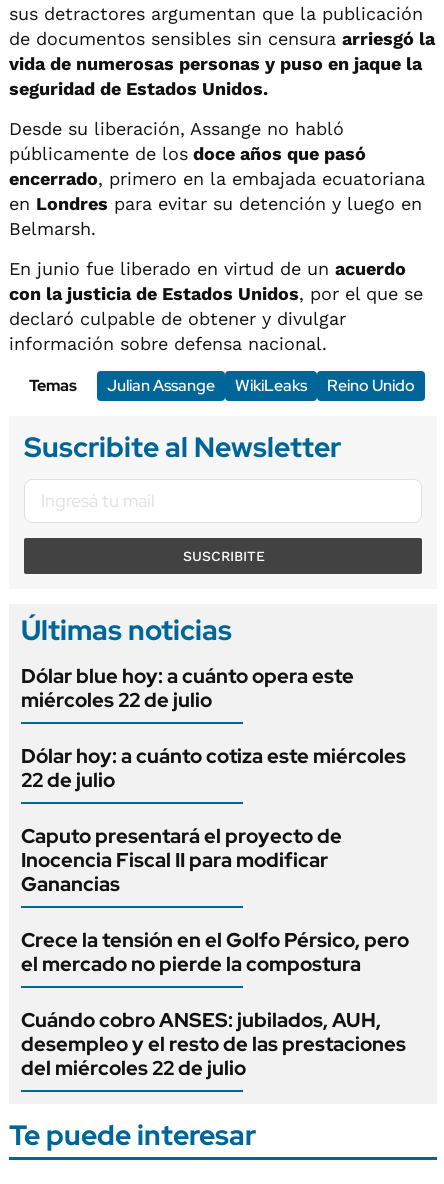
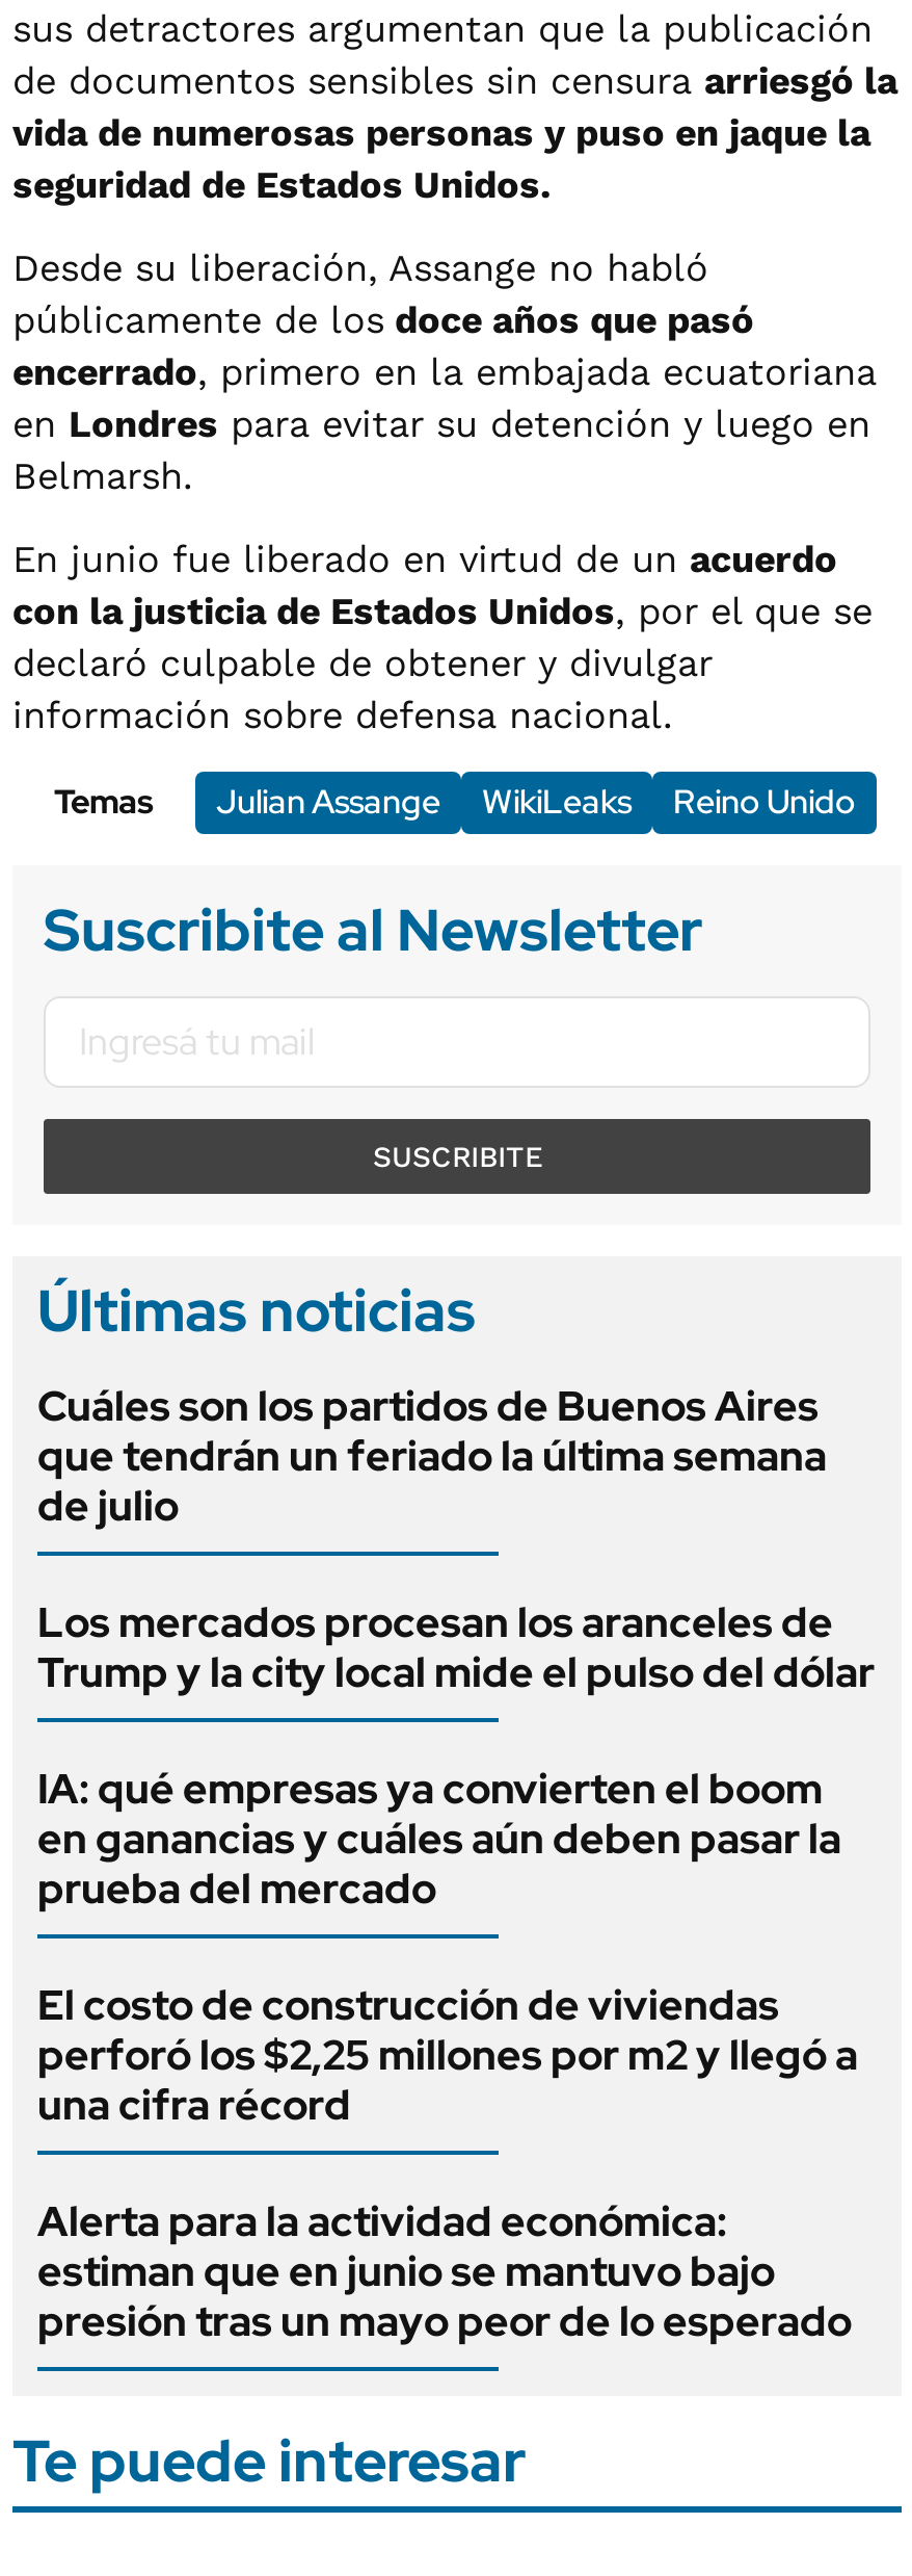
[21,663,354,713] Dólar blue hoy: a cuánto opera este | miércoles 22 de julio -> [37,1378,827,1532] Cuáles son los partidos de Buenos Aires | que tendrán un feriado la última semana | de julio
[21,743,406,793] Dólar hoy: a cuánto cotiza este miércoles | 22 de julio -> [37,1594,875,1698] Los mercados procesan los aranceles de | Trump y la city local mide el pulso del dólar
[21,823,342,897] Caputo presentará el proyecto de | Inocencia Fiscal II para modificar | Ganancias -> [37,1761,841,1915] IA: qué empresas ya convierten el boom | en ganancias y cuáles aún deben pasar la | prueba del mercado
[21,927,409,977] Crece la tensión en el Golfo Pérsico, pero | el mercado no pierde la compostura -> [37,1977,858,2131] El costo de construcción de viviendas | perforó los $2,25 millones por m2 y llegó a | una cifra récord
[21,1007,406,1081] Cuándo cobro ANSES: jubilados, AUH, | desempleo y el resto de las prestaciones | del miércoles 22 de julio -> [37,2193,852,2347] Alerta para la actividad económica: | estiman que en junio se mantuvo bajo | presión tras un mayo peor de lo esperado

